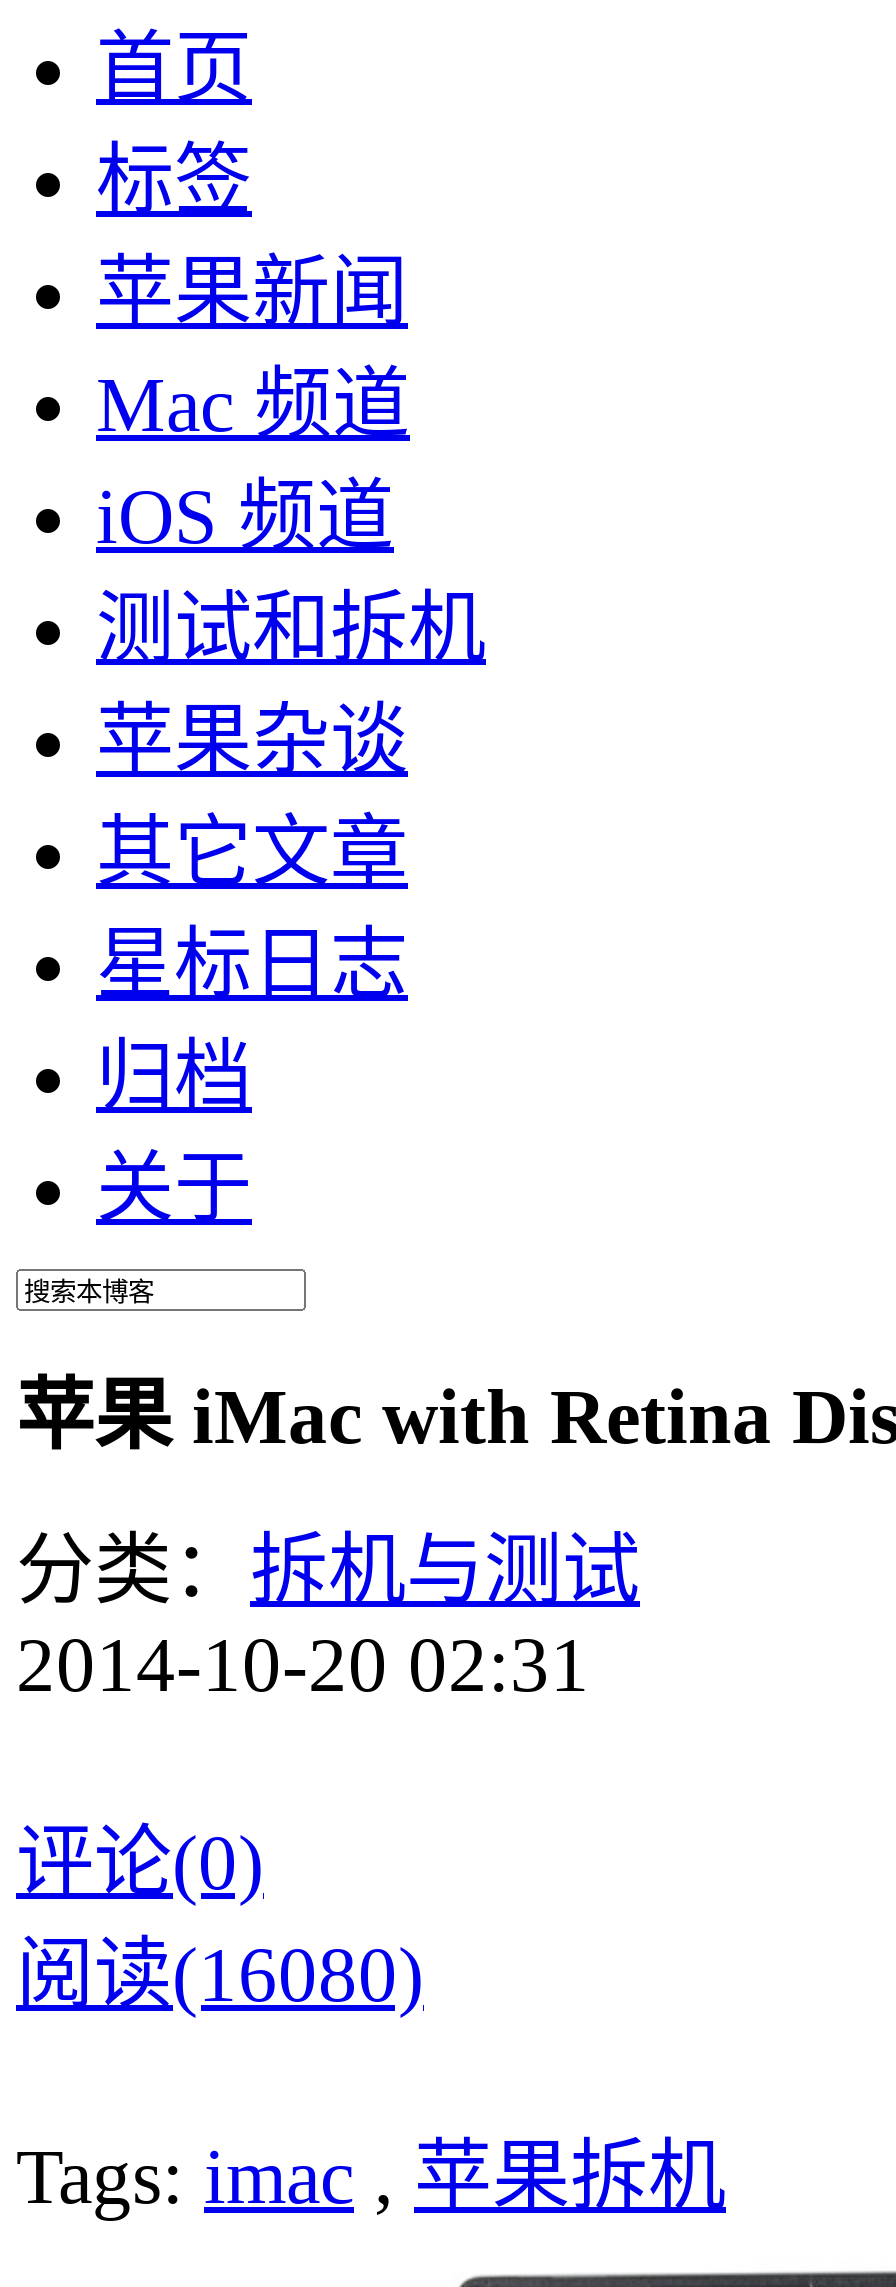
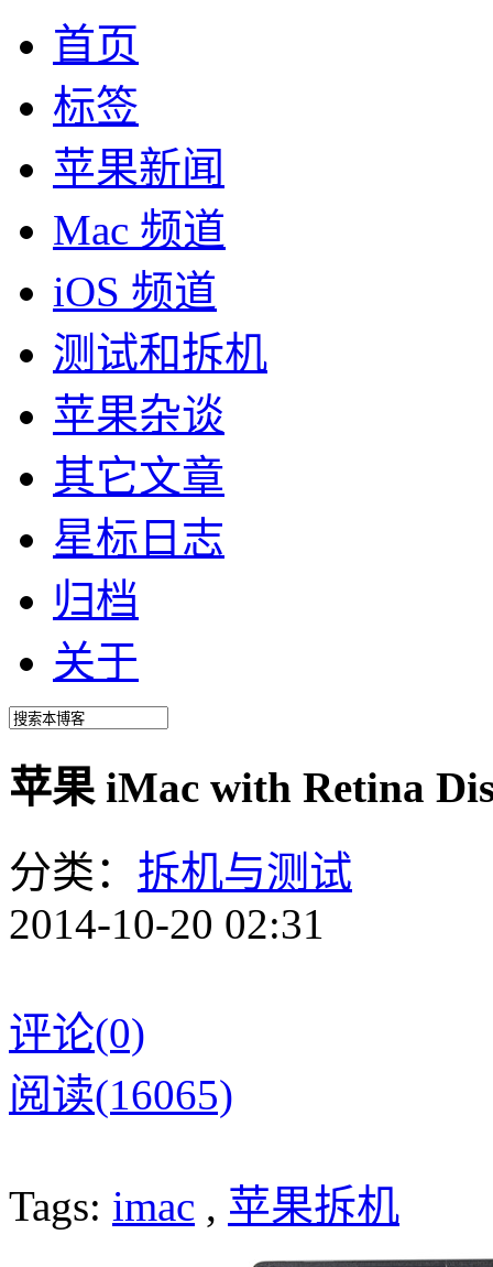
[16,1932,424,2018] 阅读(16080) -> [9,1071,233,1119] 阅读(16065)

